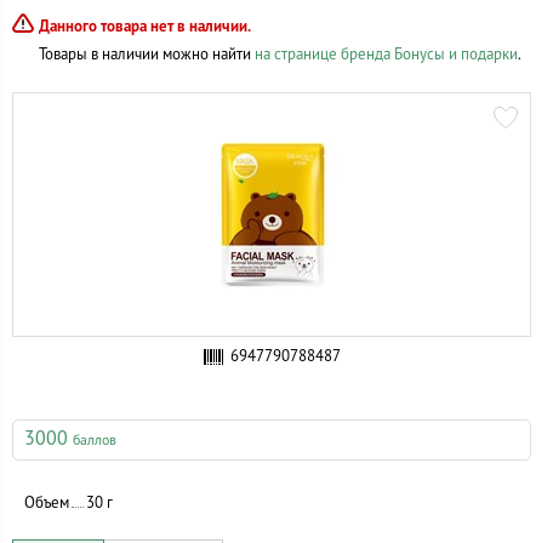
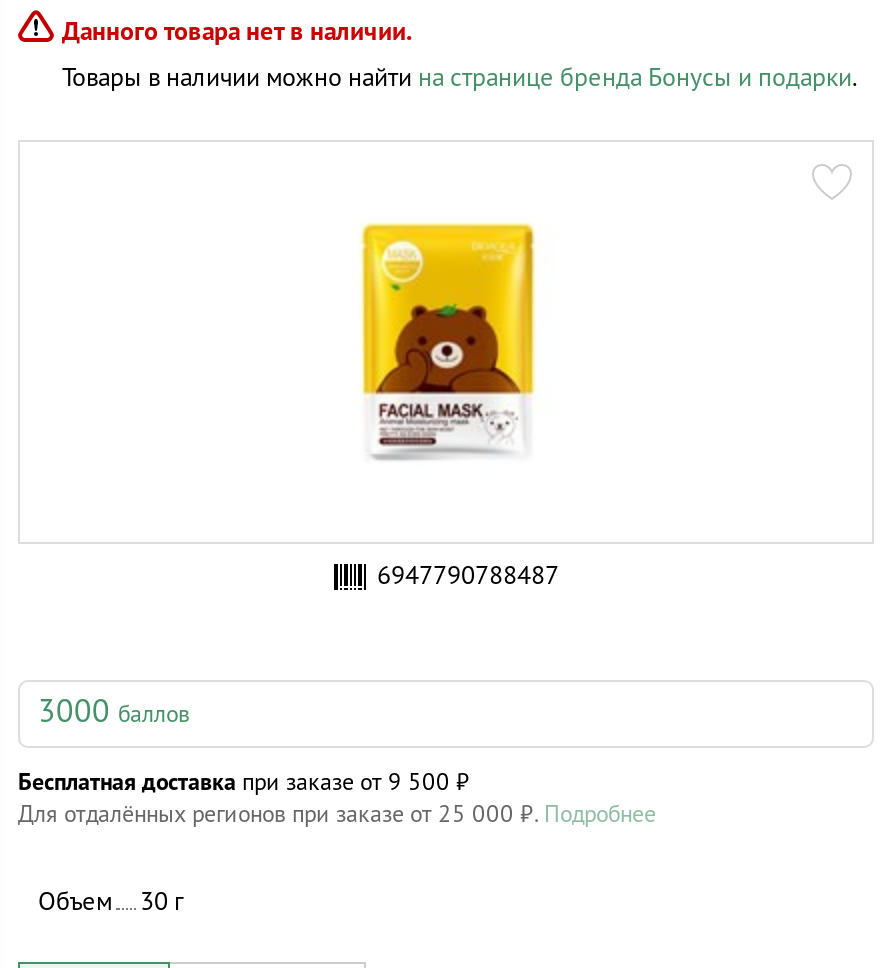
none -> [18,768,656,828] Бесплатная доставка при заказе от 9 500 ₽ | Для отдалённых регионов при заказе от 25 000 ₽. Подробнее

